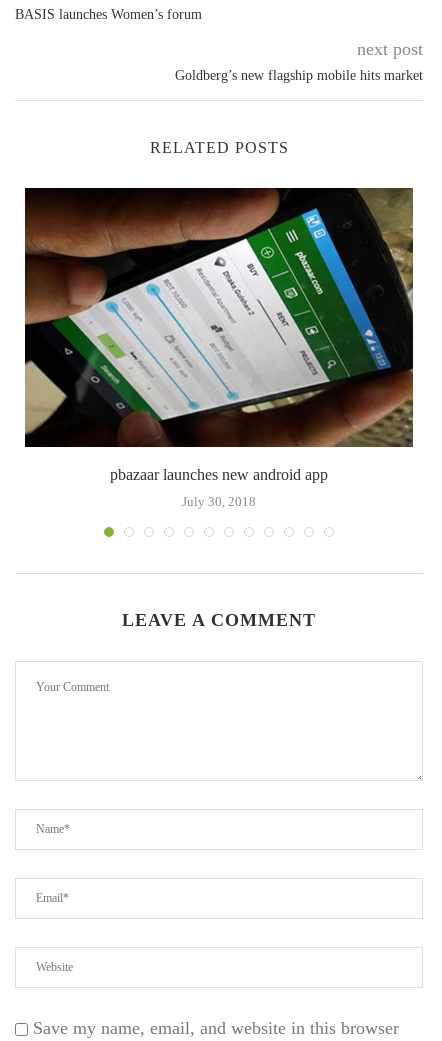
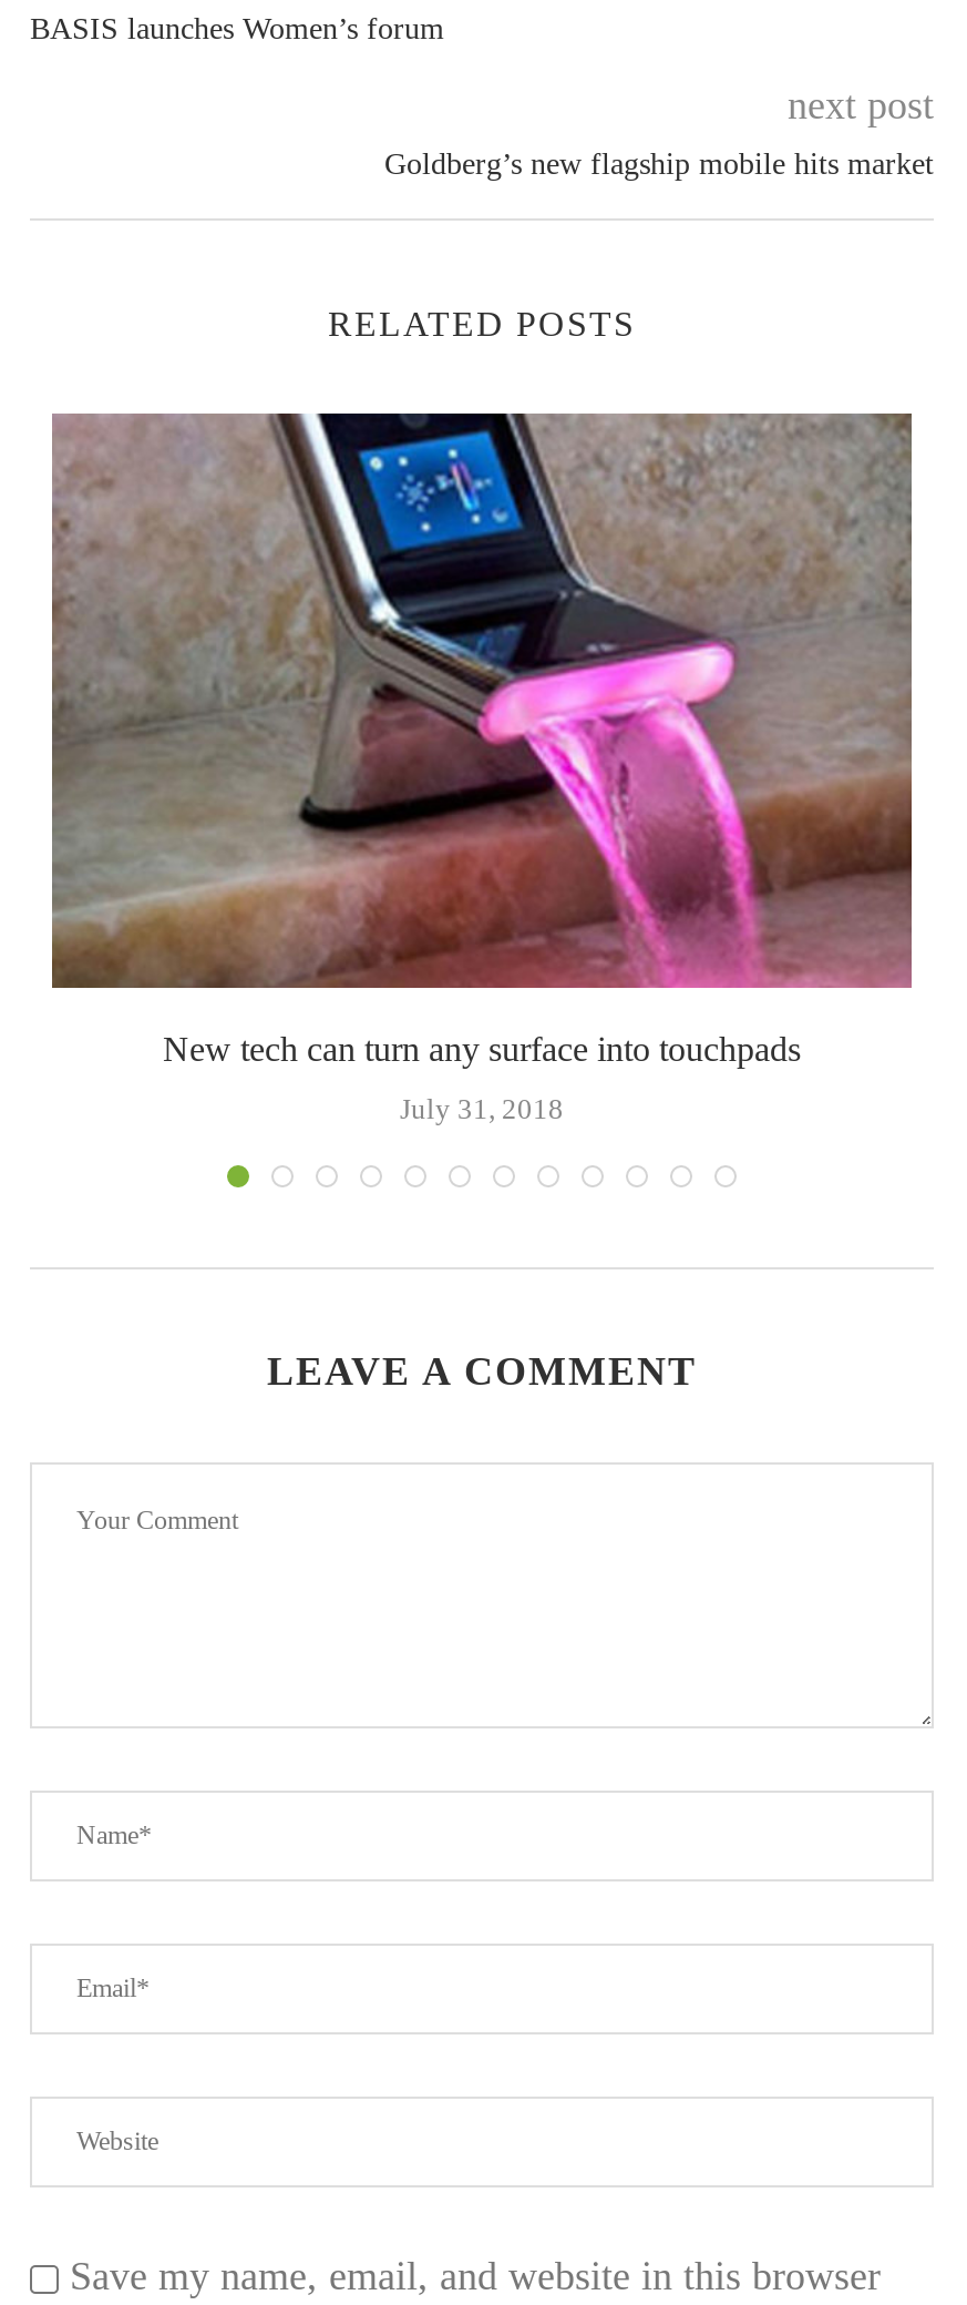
[24,187,414,483] [image] | pbazaar launches new android app -> [50,411,914,1067] [image] | New tech can turn any surface into touchpads
[182,494,256,509] July 30, 2018 -> [400,1091,564,1124] July 31, 2018

